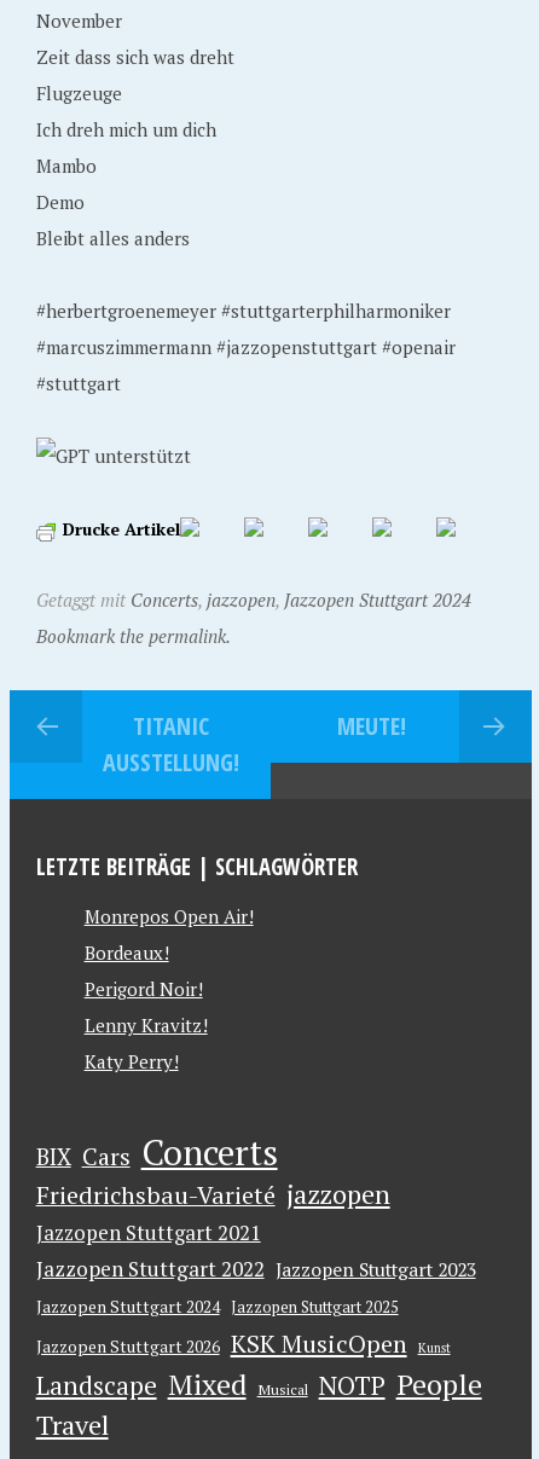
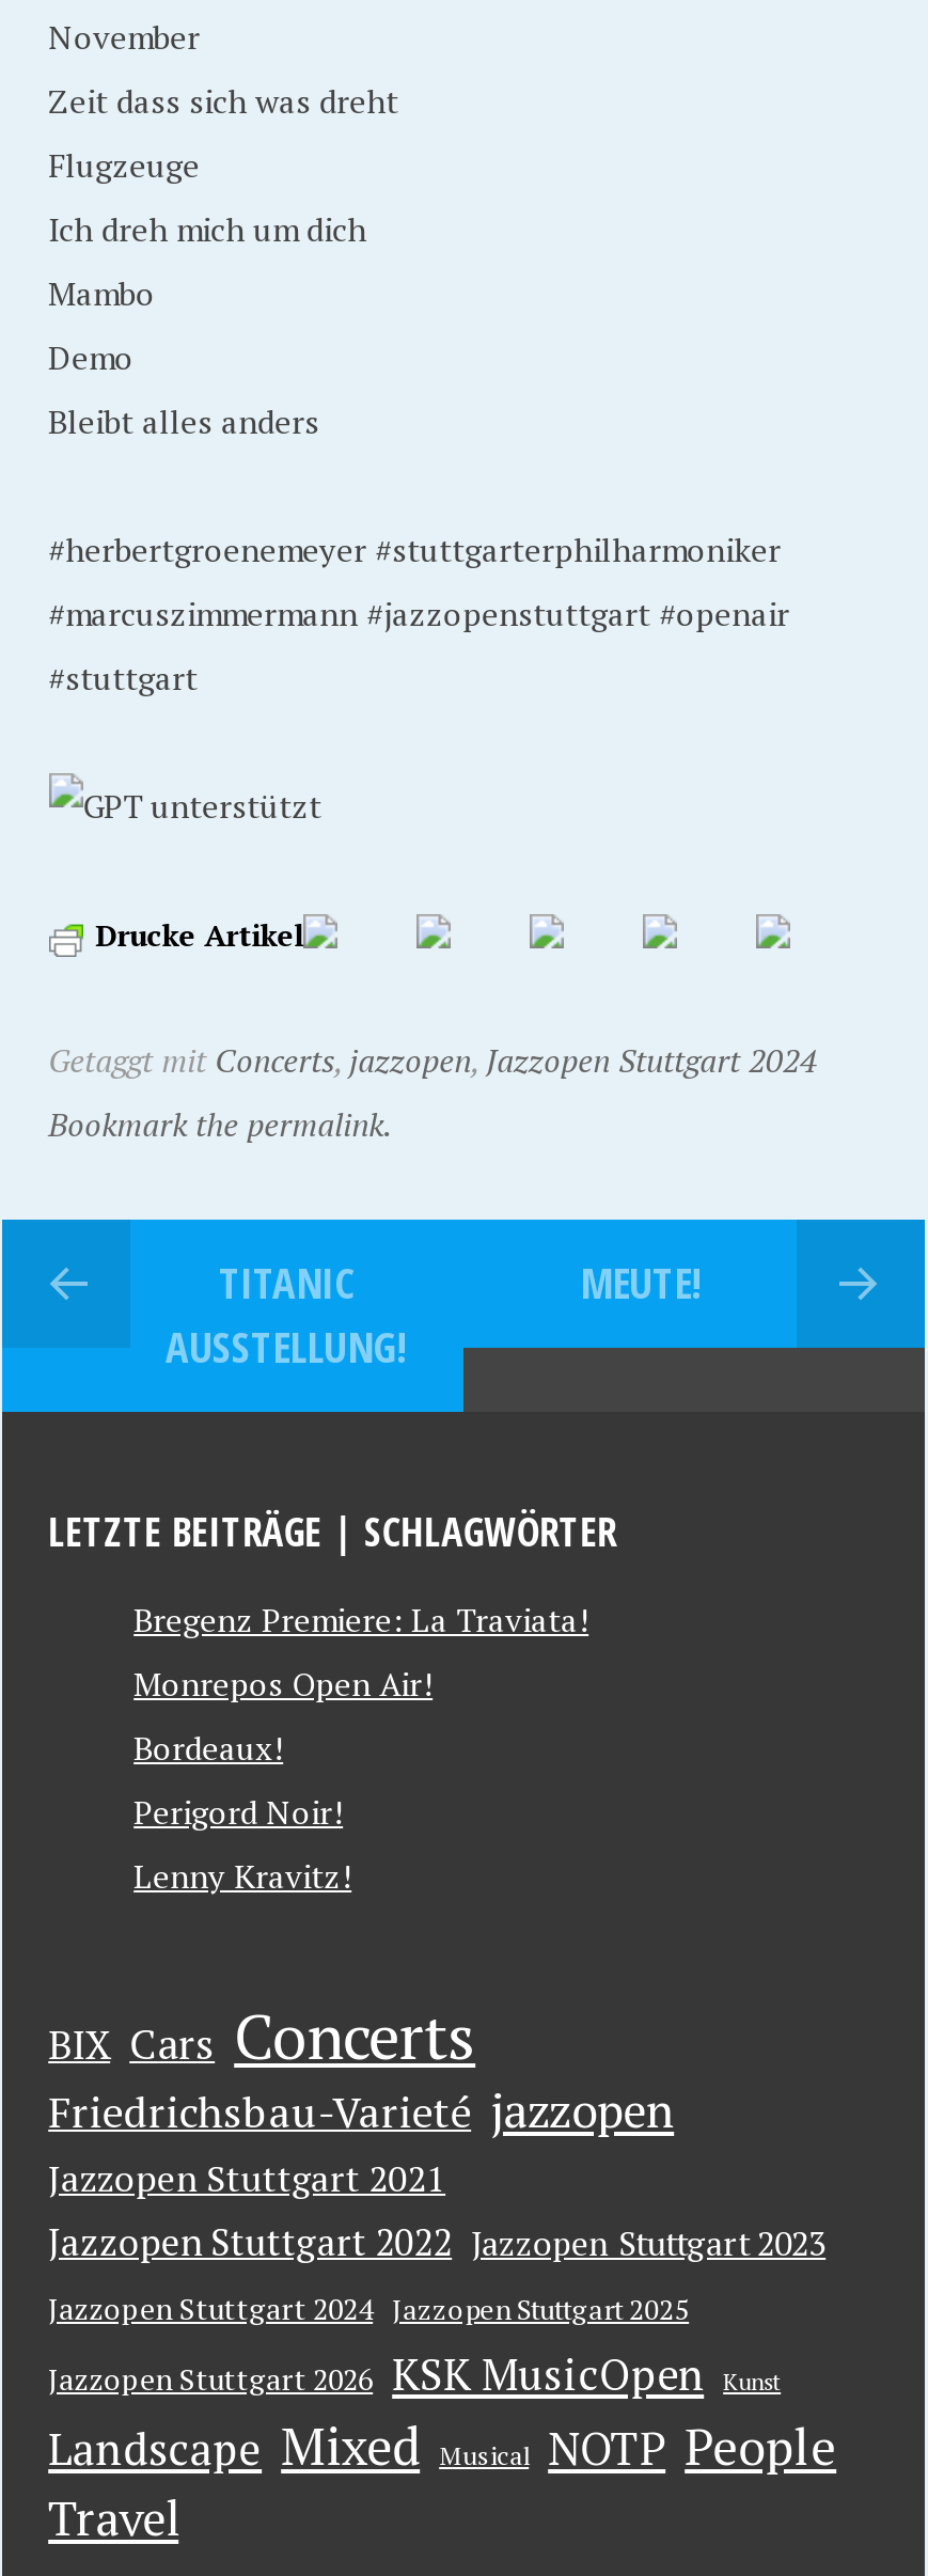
none -> [134,1598,589,1640] Bregenz Premiere: La Traviata!
moved [84,904,253,1037] -> [134,1662,433,1897]: Monrepos Open Air! | Bordeaux! | Perigord Noir! | Lenny Kravitz!
[84,1049,178,1073] Katy Perry! -> none

